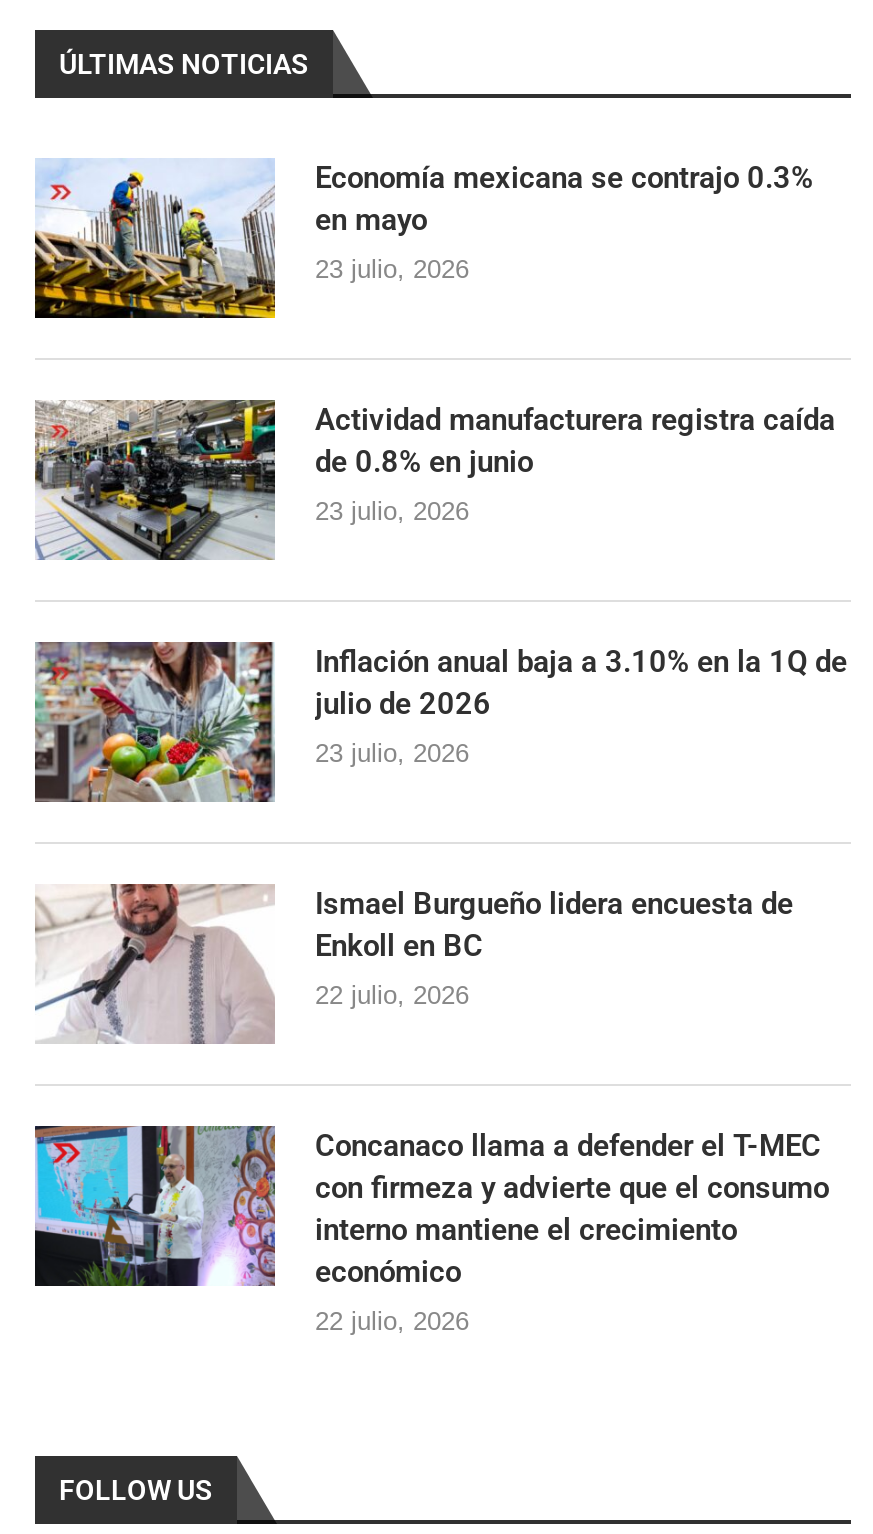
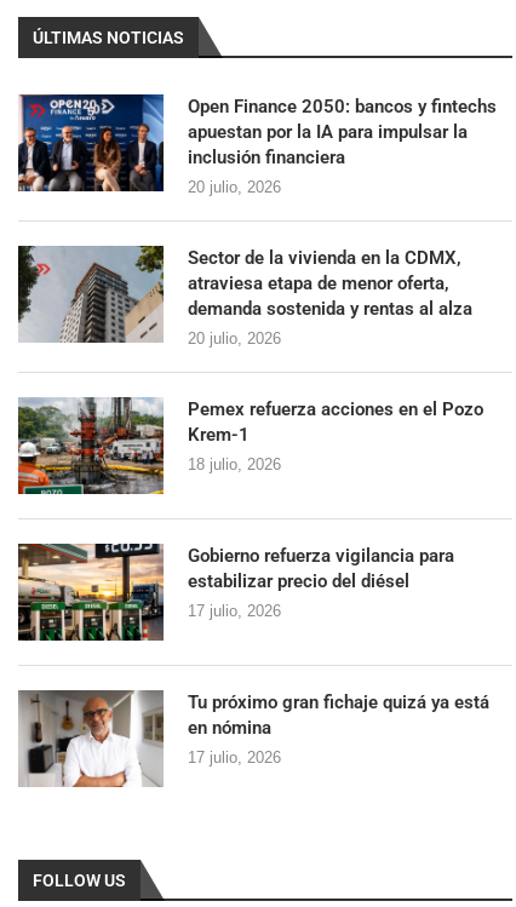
[33,158,813,320] [image] | Economía mexicana se contrajo 0.3% | en mayo | 23 julio, 2026 -> [17,93,497,197] [image] | Open Finance 2050: bancos y fintechs | apuestan por la IA para impulsar la | inclusión financiera | 20 julio, 2026
[33,398,835,568] [image] | Actividad manufacturera registra caída | de 0.8% en junio | 23 julio, 2026 -> [17,241,472,348] [image] | Sector de la vivienda en la CDMX, | atraviesa etapa de menor oferta, | demanda sostenida y rentas al alza | 20 julio, 2026
[35,640,847,818] [image] | Inflación anual baja a 3.10% en la 1Q de | julio de 2026 | 23 julio, 2026 -> [17,388,483,495] [image] | Pemex refuerza acciones en el Pozo | Krem-1 | 18 julio, 2026
[35,882,793,1060] [image] | Ismael Burgueño lidera encuesta de | Enkoll en BC | 22 julio, 2026 -> [17,534,454,642] [image] | Gobierno refuerza vigilancia para | estabilizar precio del diésel | 17 julio, 2026
[33,1124,829,1337] [image] | Concanaco llama a defender el T-MEC | con firmeza y advierte que el consumo | interno mantiene el crecimiento | económico | 22 julio, 2026 -> [17,681,489,788] [image] | Tu próximo gran fichaje quizá ya está | en nómina | 17 julio, 2026

